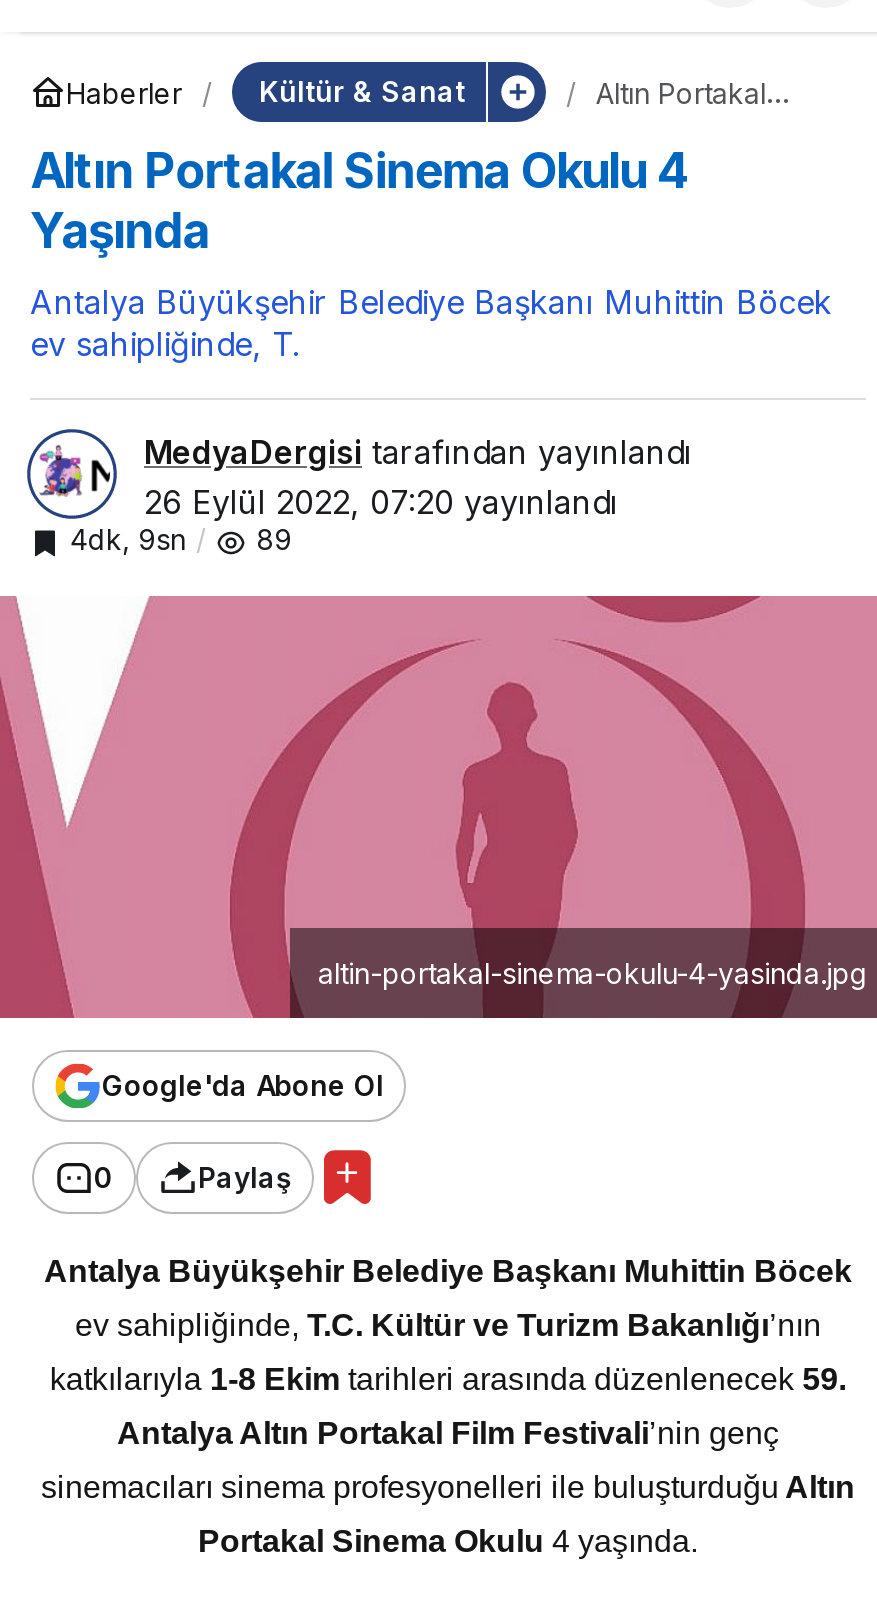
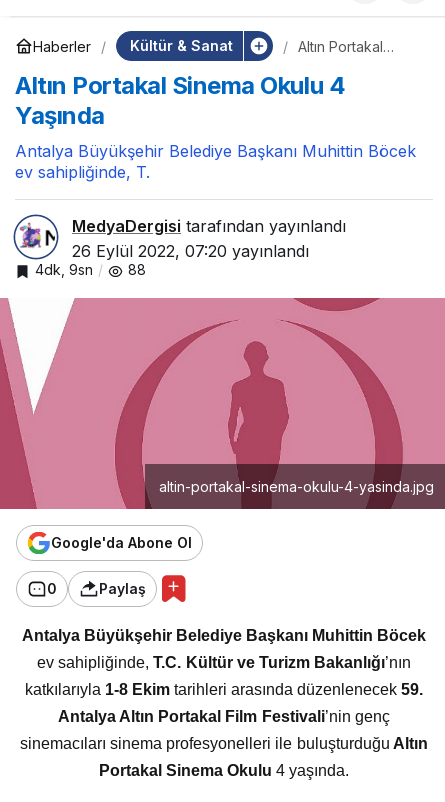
[256,522,292,556] 89 -> [128,261,146,278] 88

